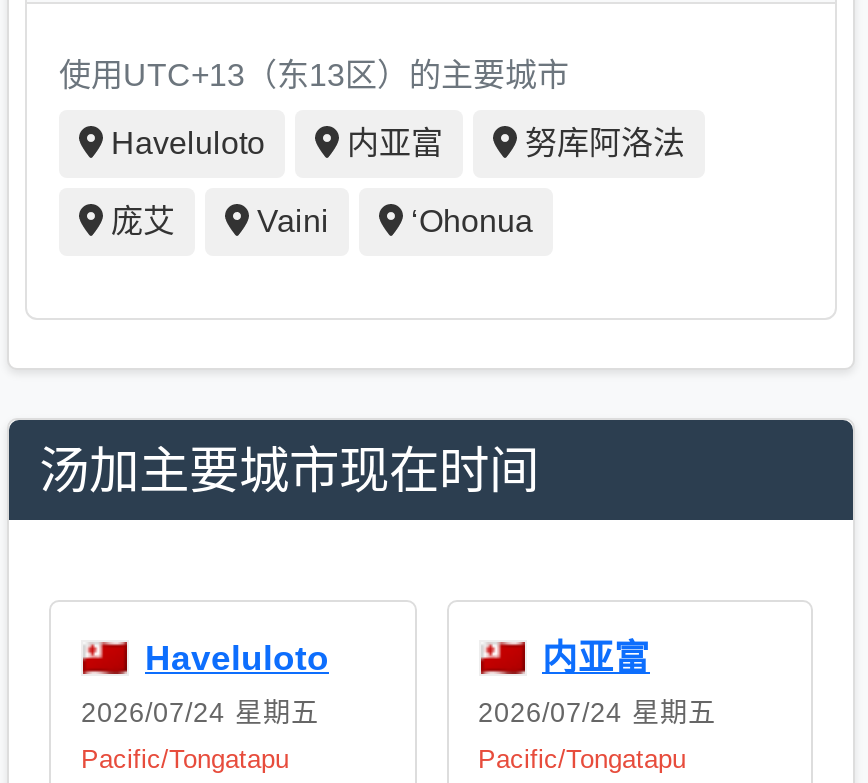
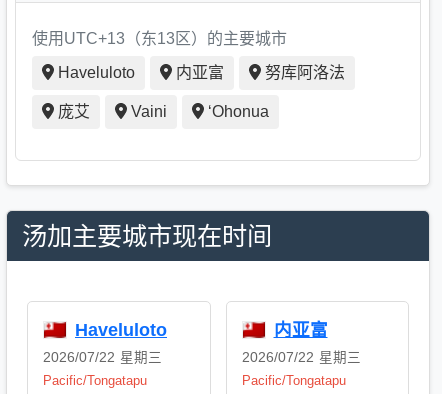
[81,699,319,729] 2026/07/24 星期五 -> [43,350,162,365] 2026/07/22 星期三
[478,699,716,729] 2026/07/24 星期五 -> [241,350,360,365] 2026/07/22 星期三

